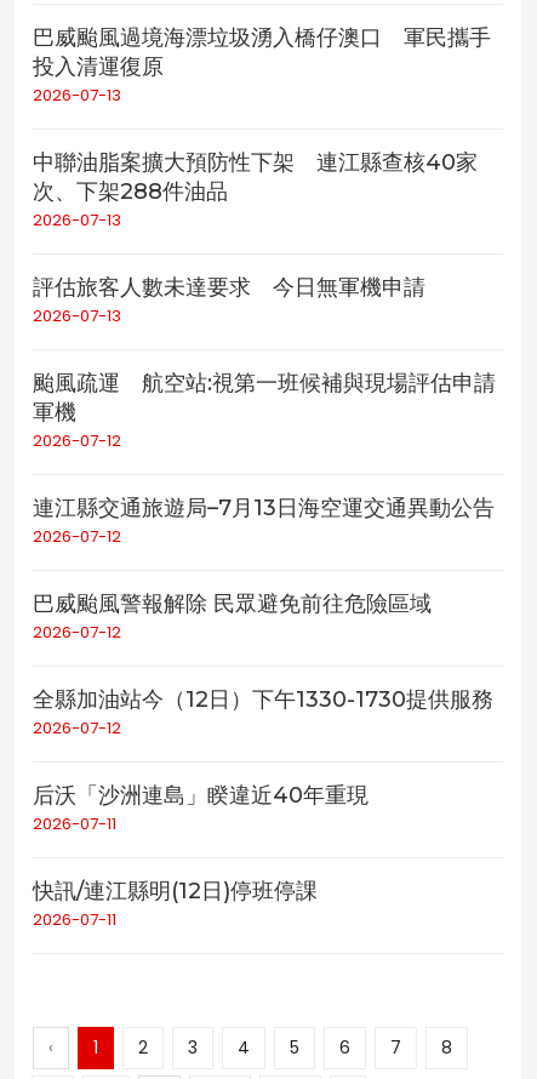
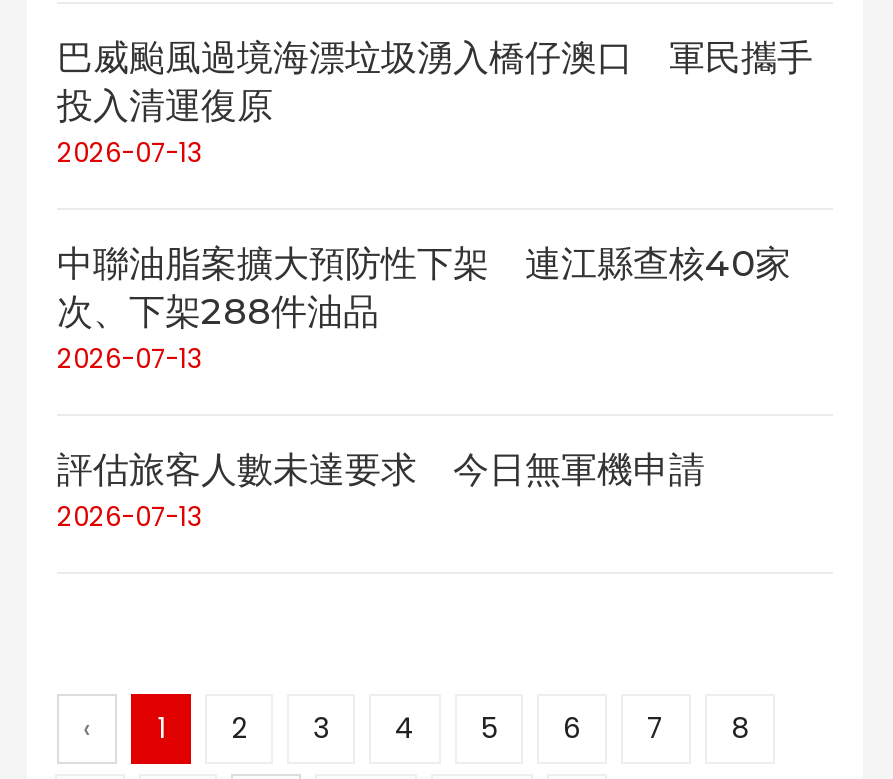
[33,370,496,931] 颱風疏運 航空站:視第一班候補與現場評估申請 | 軍機 | 2026-07-12 | 連江縣交通旅遊局–7月13日海空運交通異動公告 | 2026-07-12 | 巴威颱風警報解除 民眾避免前往危險區域 | 2026-07-12 | 全縣加油站今（12日）下午1330-1730提供服務 | 2026-07-12 | 后沃「沙洲連島」睽違近40年重現 | 2026-07-11 | 快訊/連江縣明(12日)停班停課 | 2026-07-11 -> none

